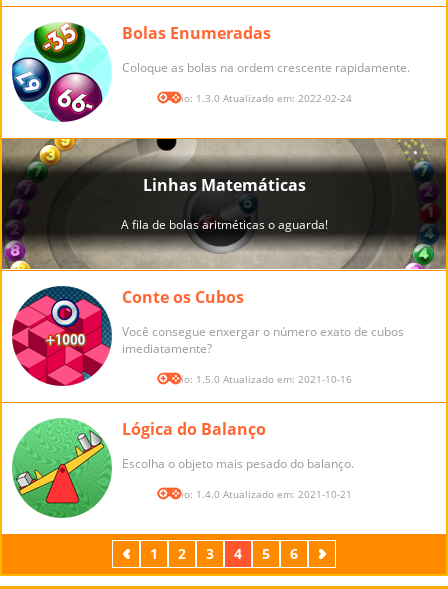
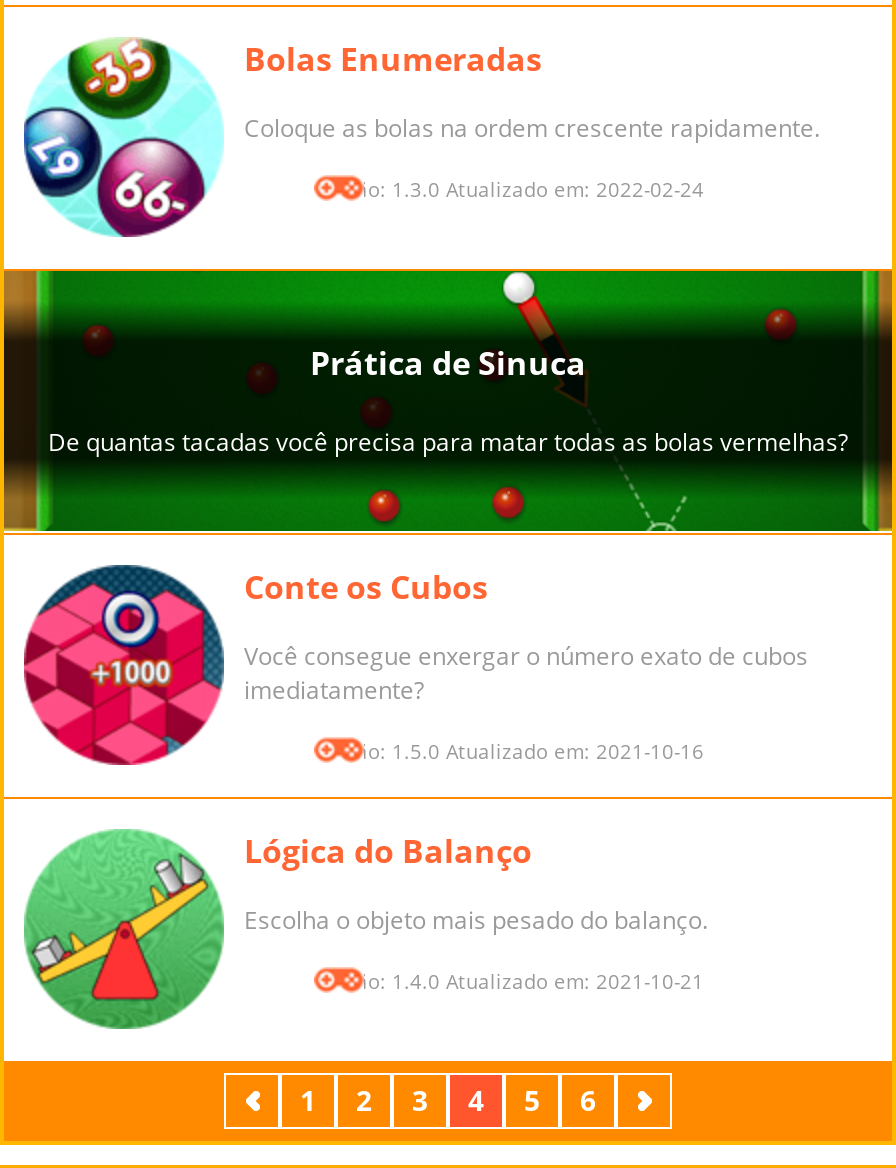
[3,138,445,270] [image] -> [6,269,890,533] [image]

